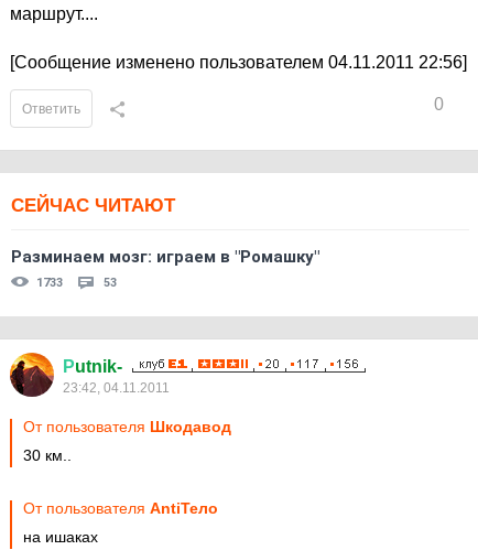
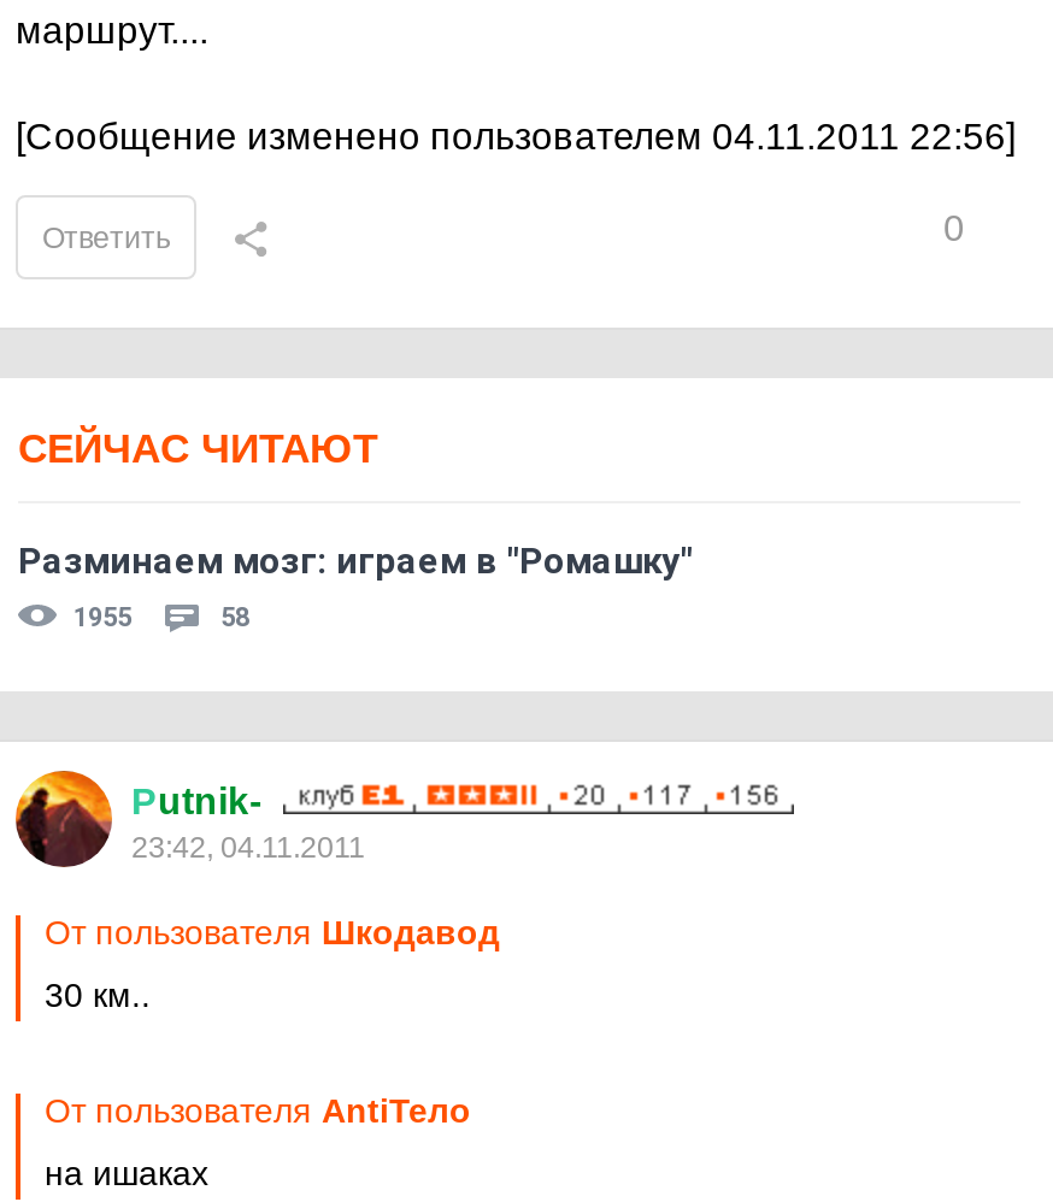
[36,275,63,290] 1733 -> [73,602,131,633] 1955
[104,275,117,290] 53 -> [220,602,249,633] 58

